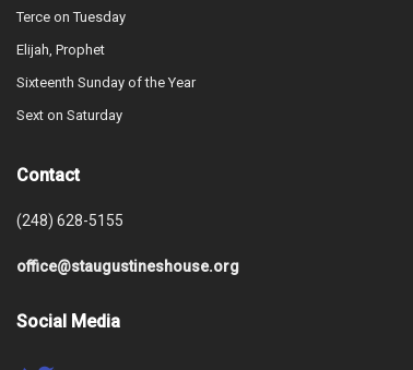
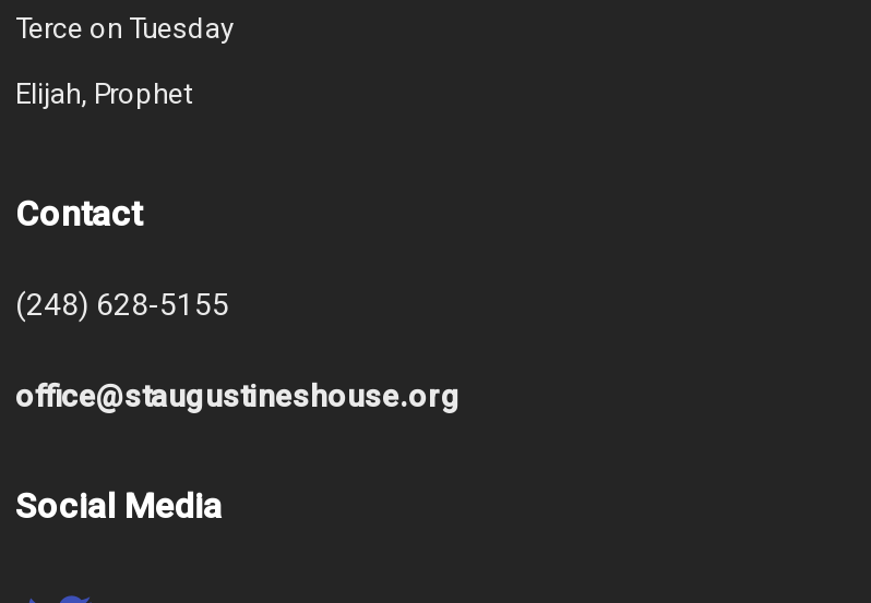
[16,74,196,123] Sixteenth Sunday of the Year | Sext on Saturday -> none

